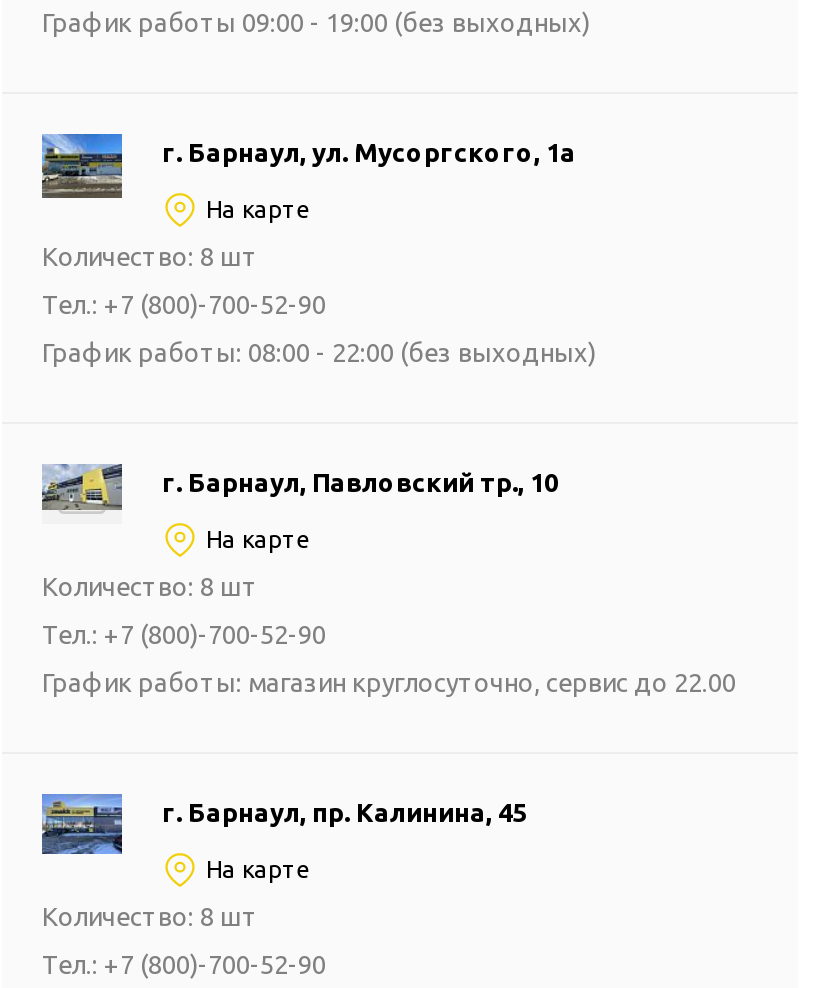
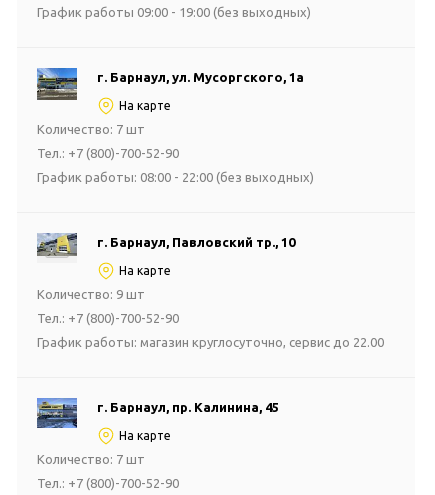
[42,243,258,271] Количество: 8 шт -> [37,122,145,136] Количество: 7 шт
[42,573,258,601] Количество: 8 шт -> [37,287,145,301] Количество: 9 шт
[42,903,258,931] Количество: 8 шт -> [37,452,145,466] Количество: 7 шт

